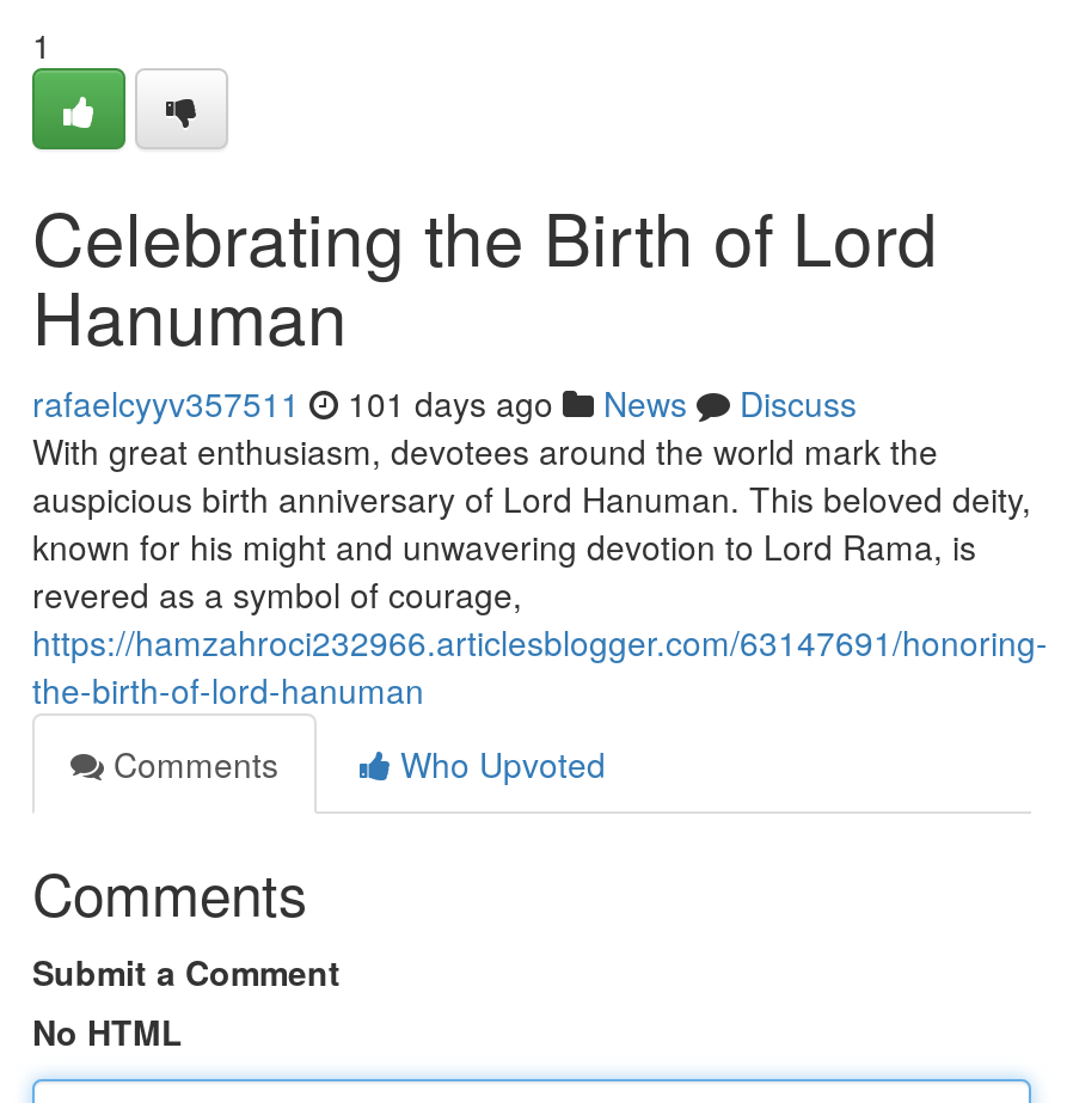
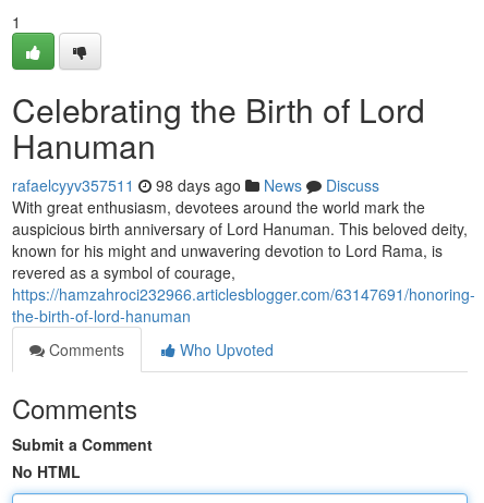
[32,379,857,427] rafaelcyyv357511 101 days ago News Discuss -> [12,174,379,196] rafaelcyyv357511 98 days ago News Discuss

